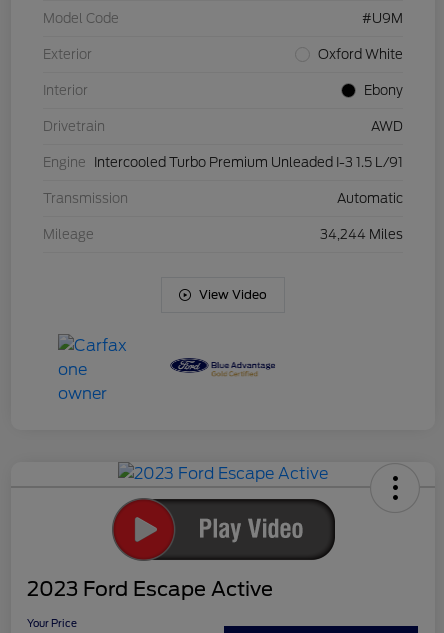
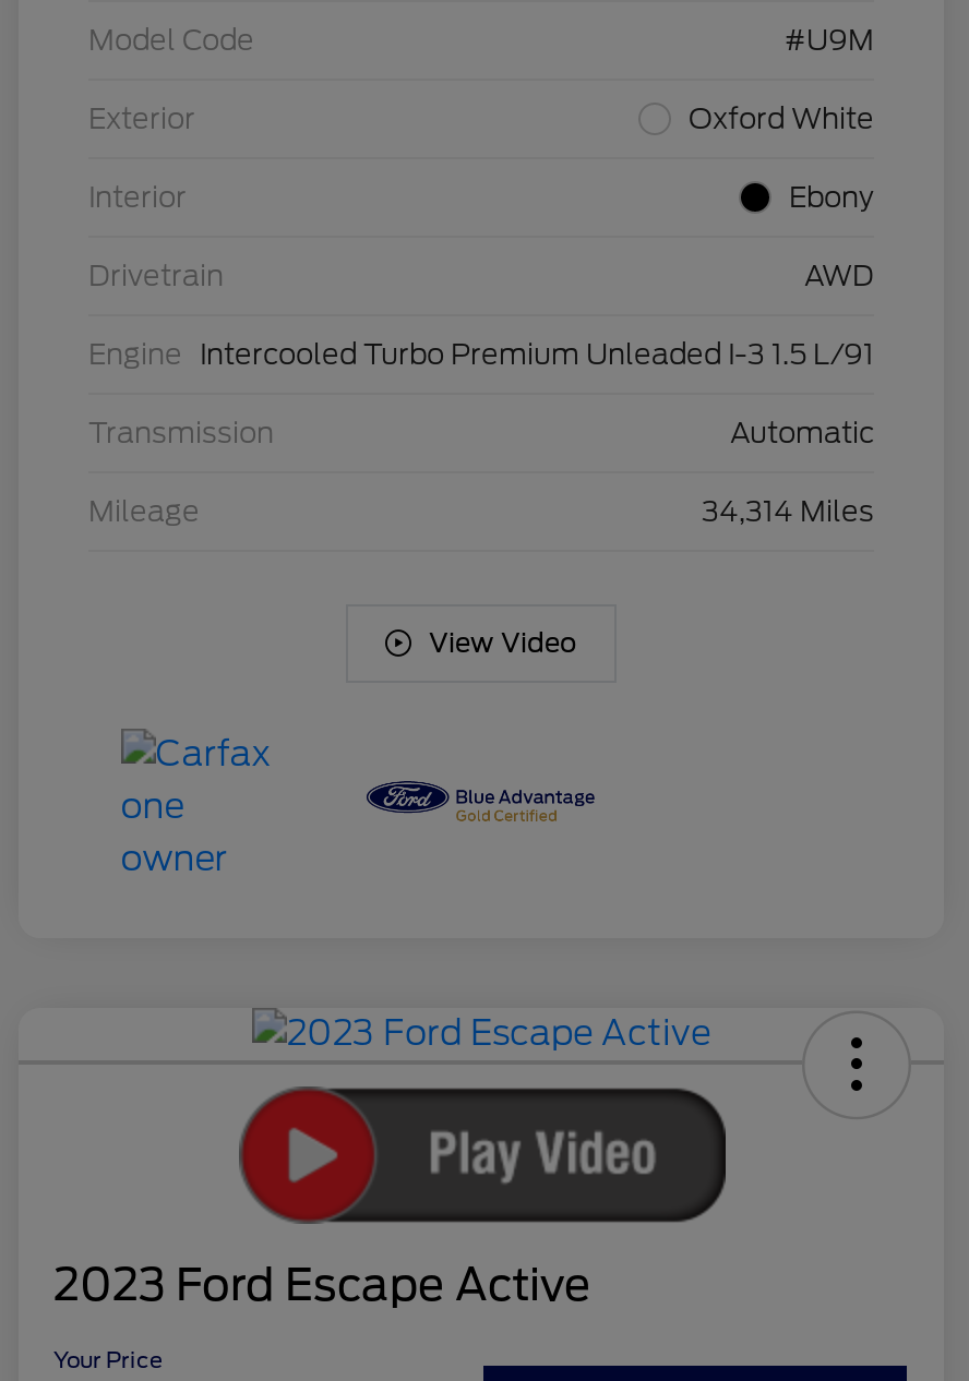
[320,227,403,242] 34,244 Miles -> [702,496,874,528] 34,314 Miles

